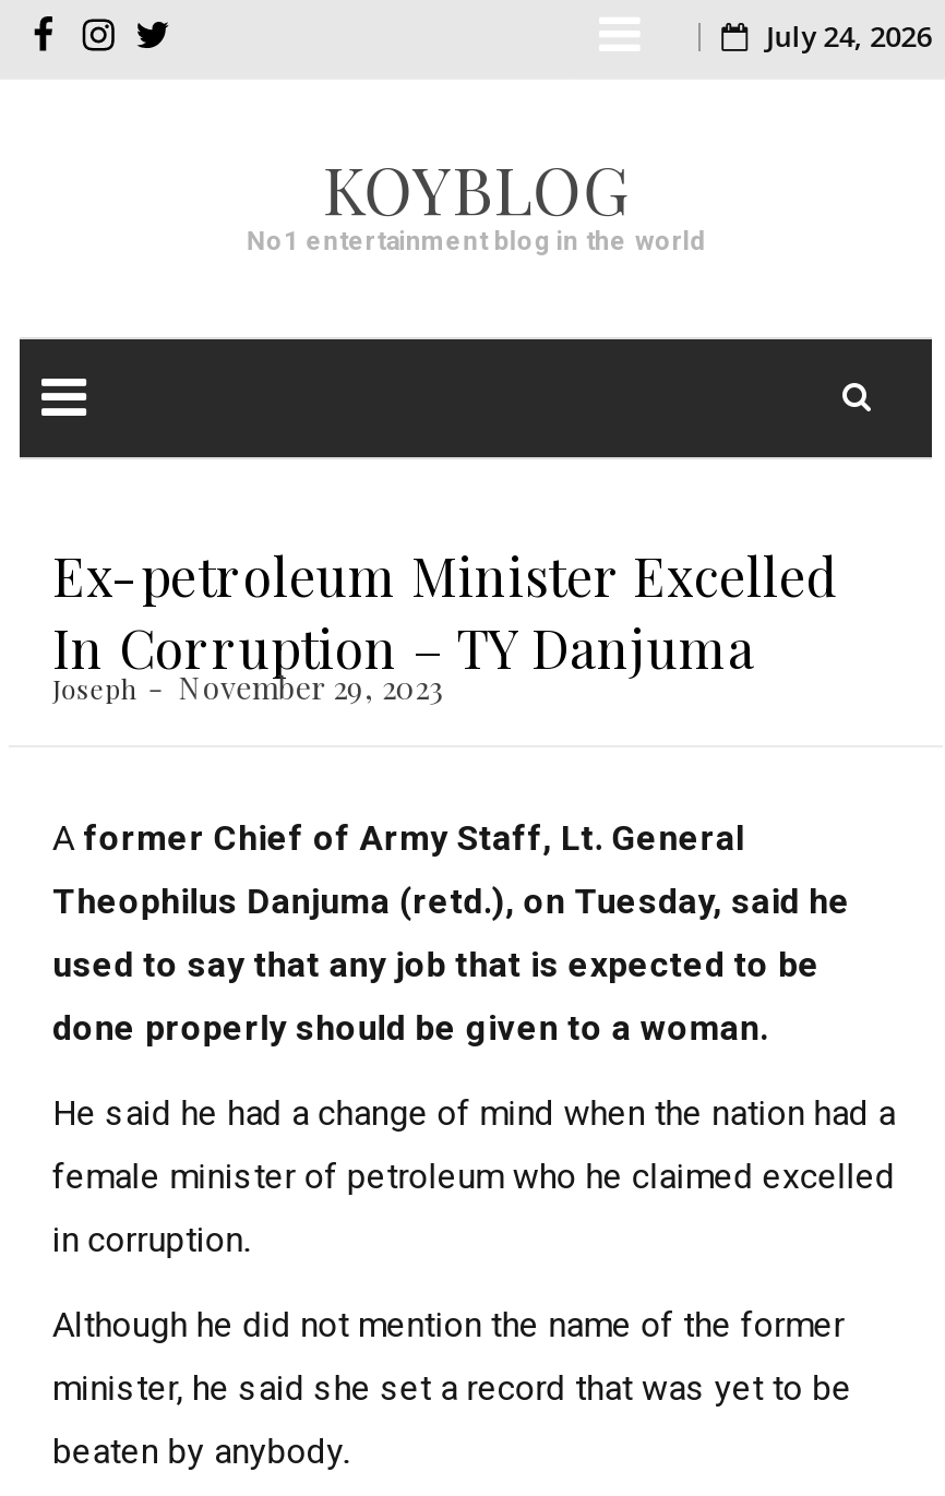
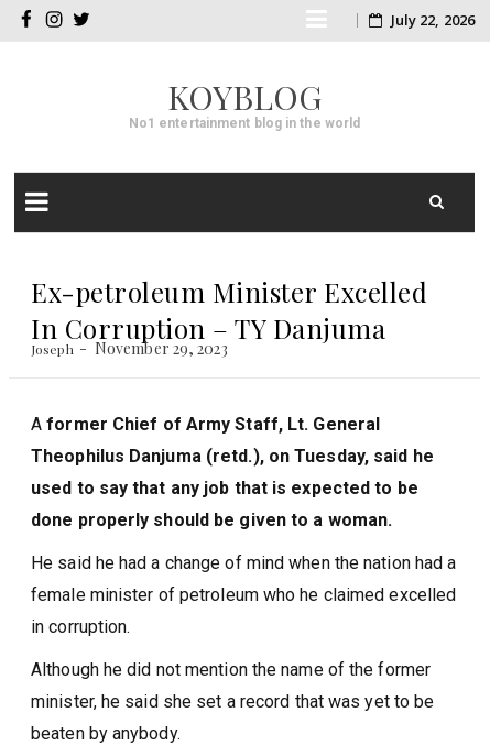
[765,16,932,56] July 24, 2026 -> [391,10,475,30] July 22, 2026

